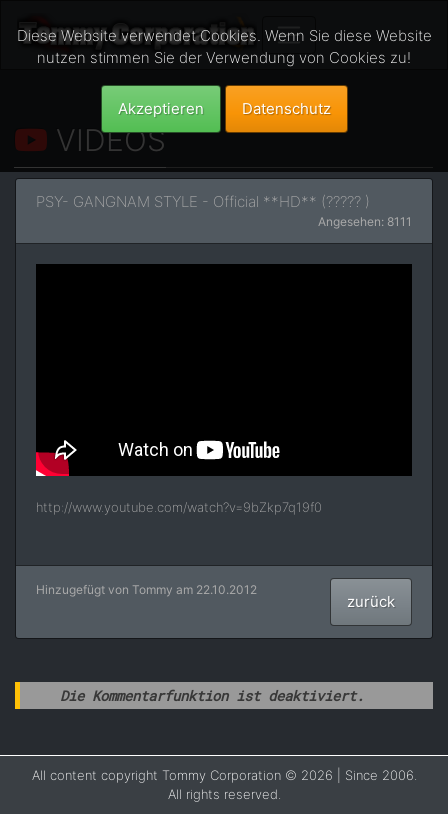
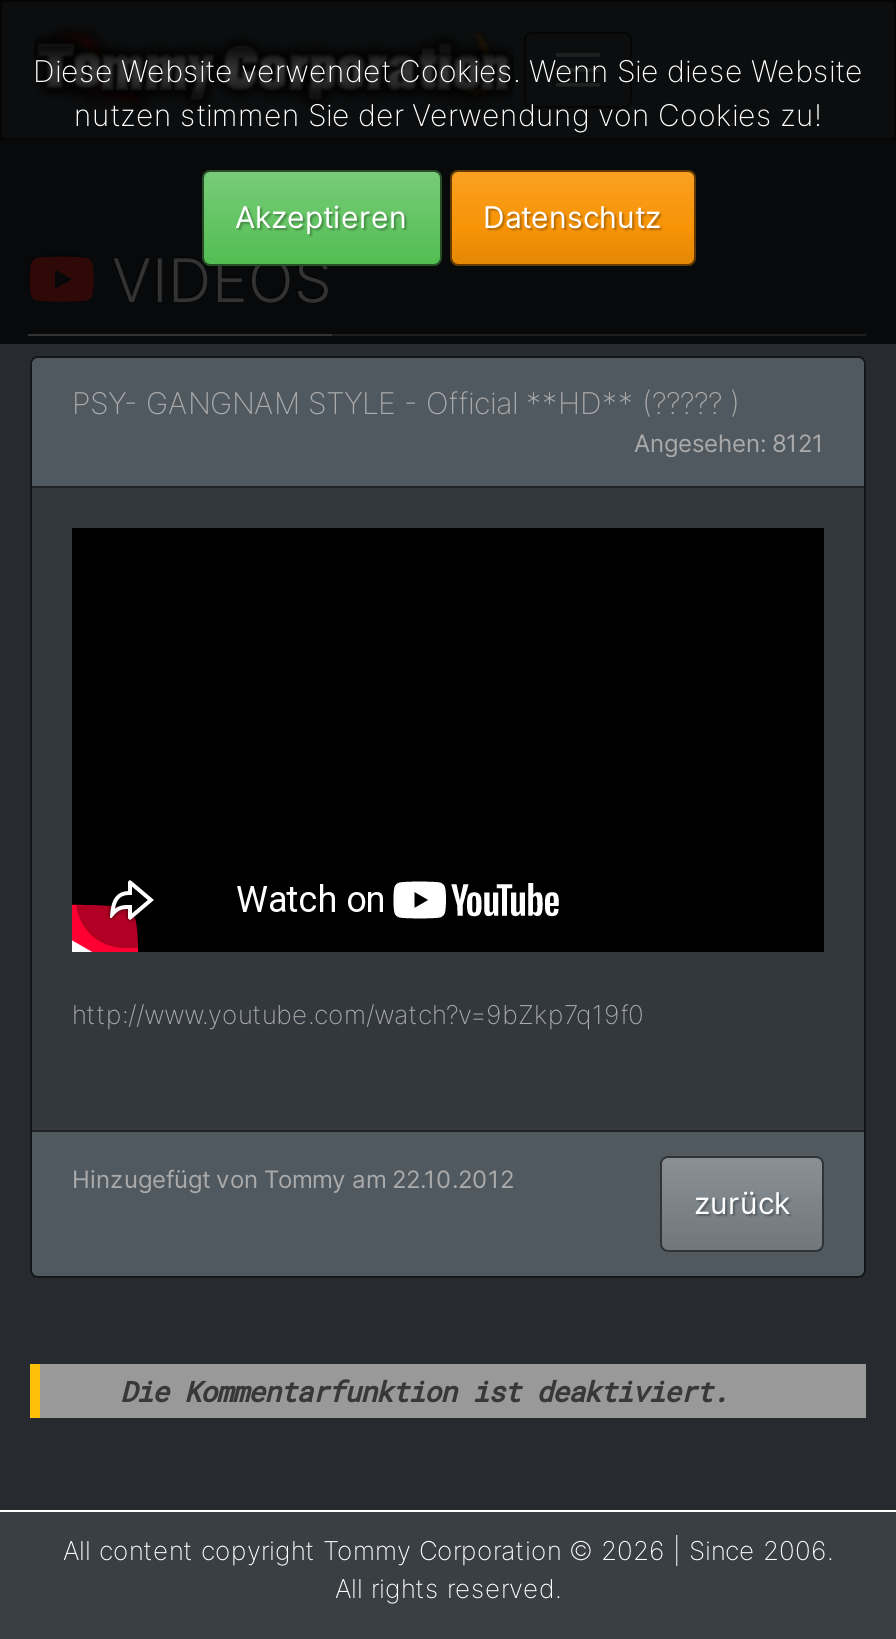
[318,214,412,229] Angesehen: 8111 -> [634,428,824,458] Angesehen: 8121

